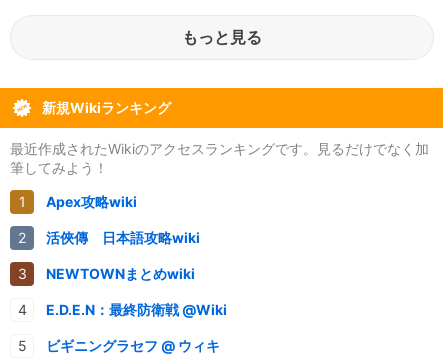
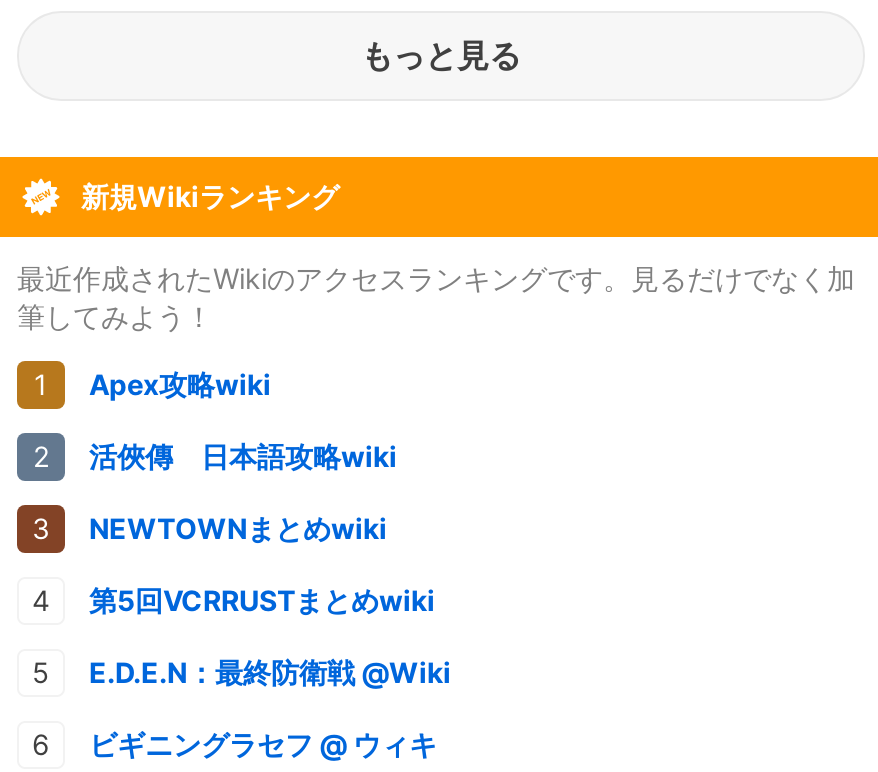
none -> [89,582,435,616] 第5回VCRRUSTまとめwiki

